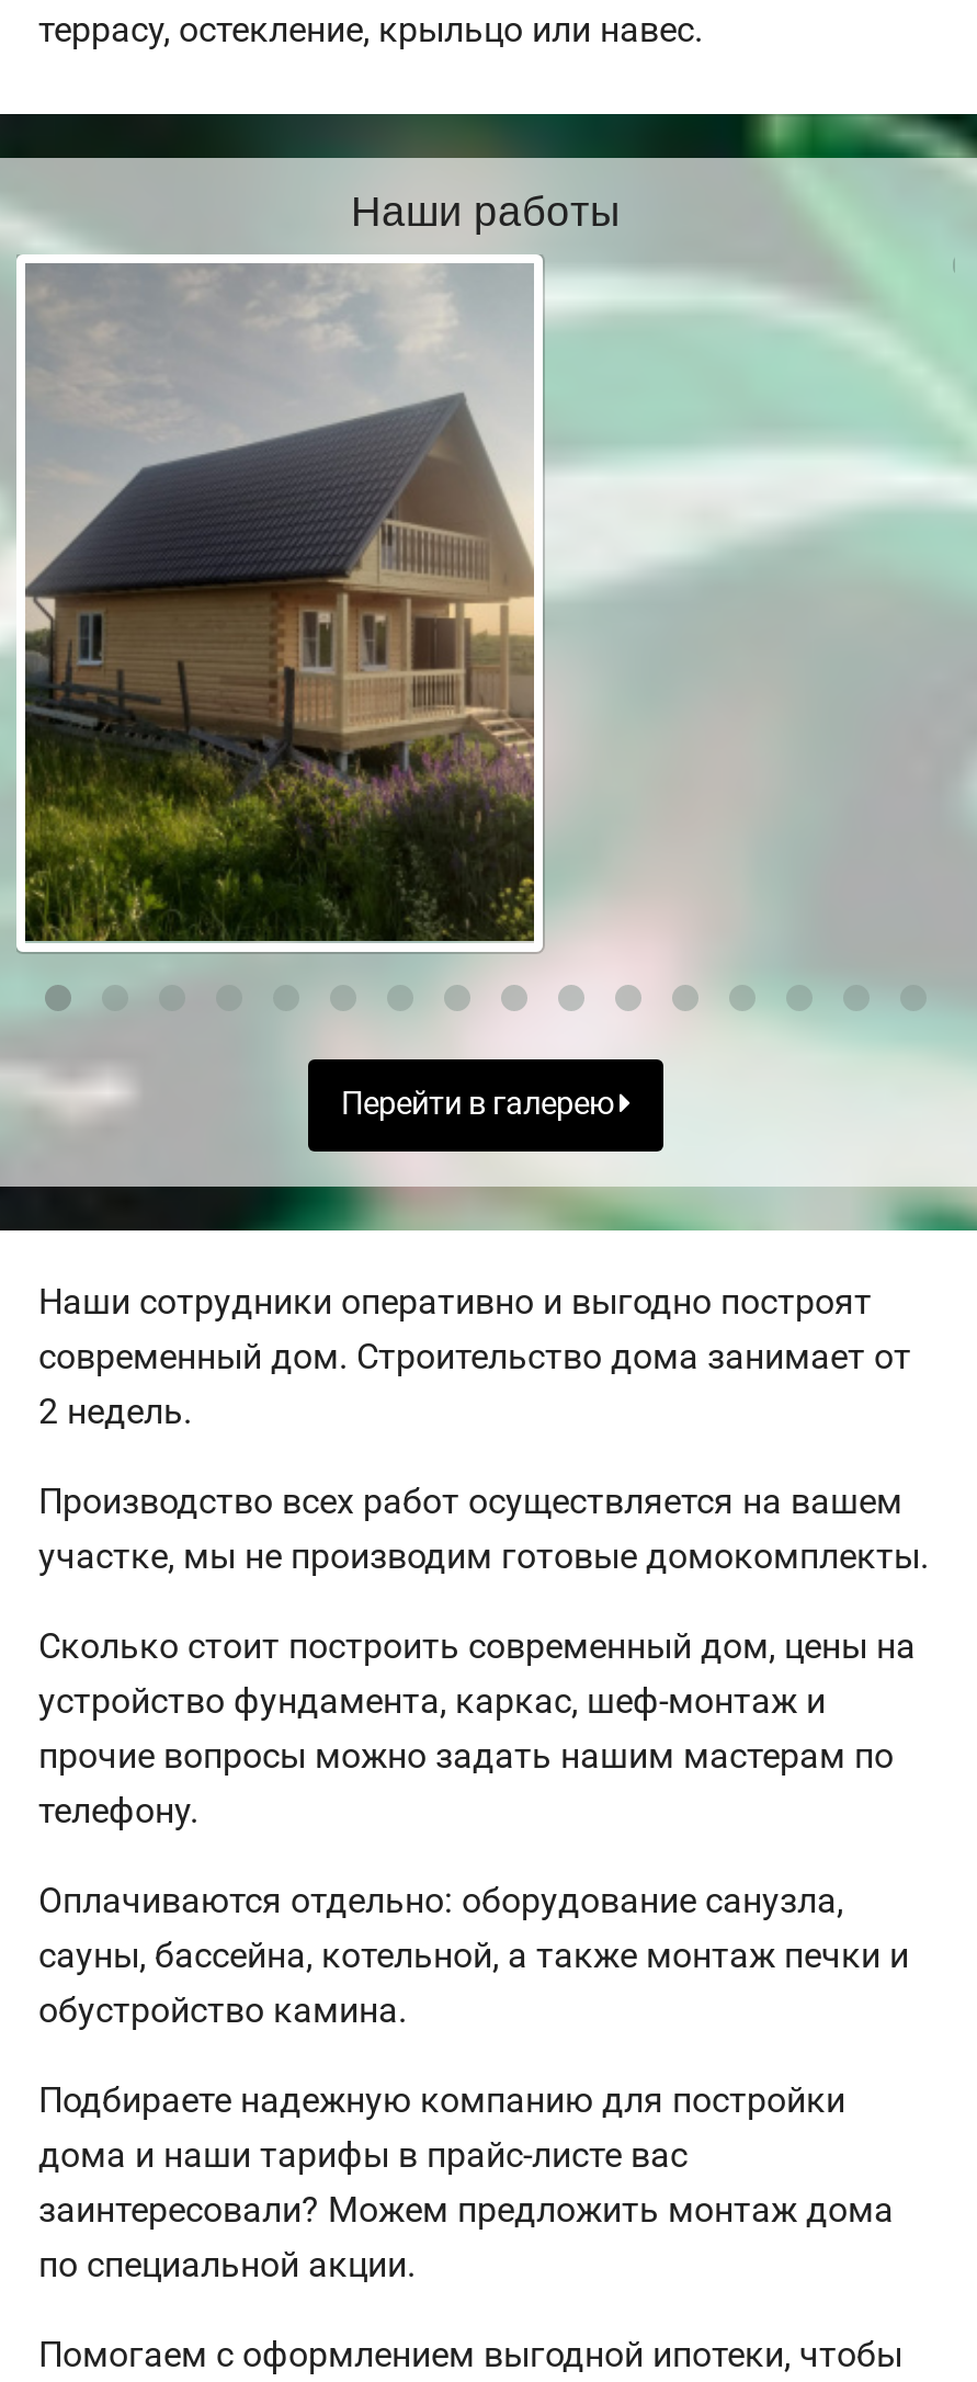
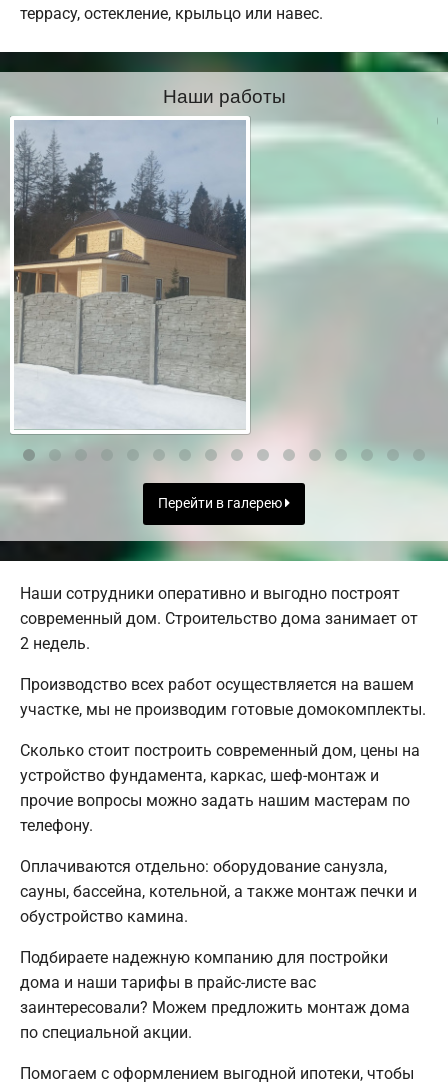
[23,263,536,943] [image] -> [14,120,247,429] [image]

